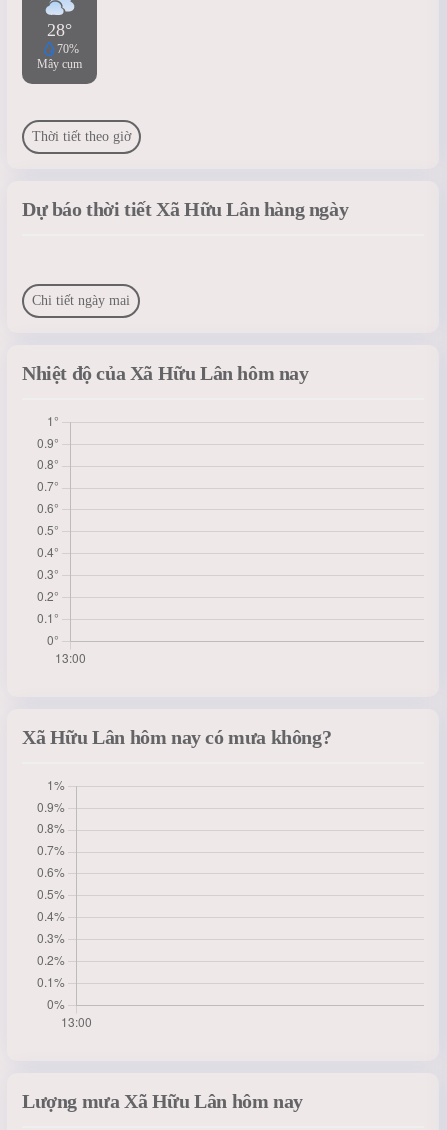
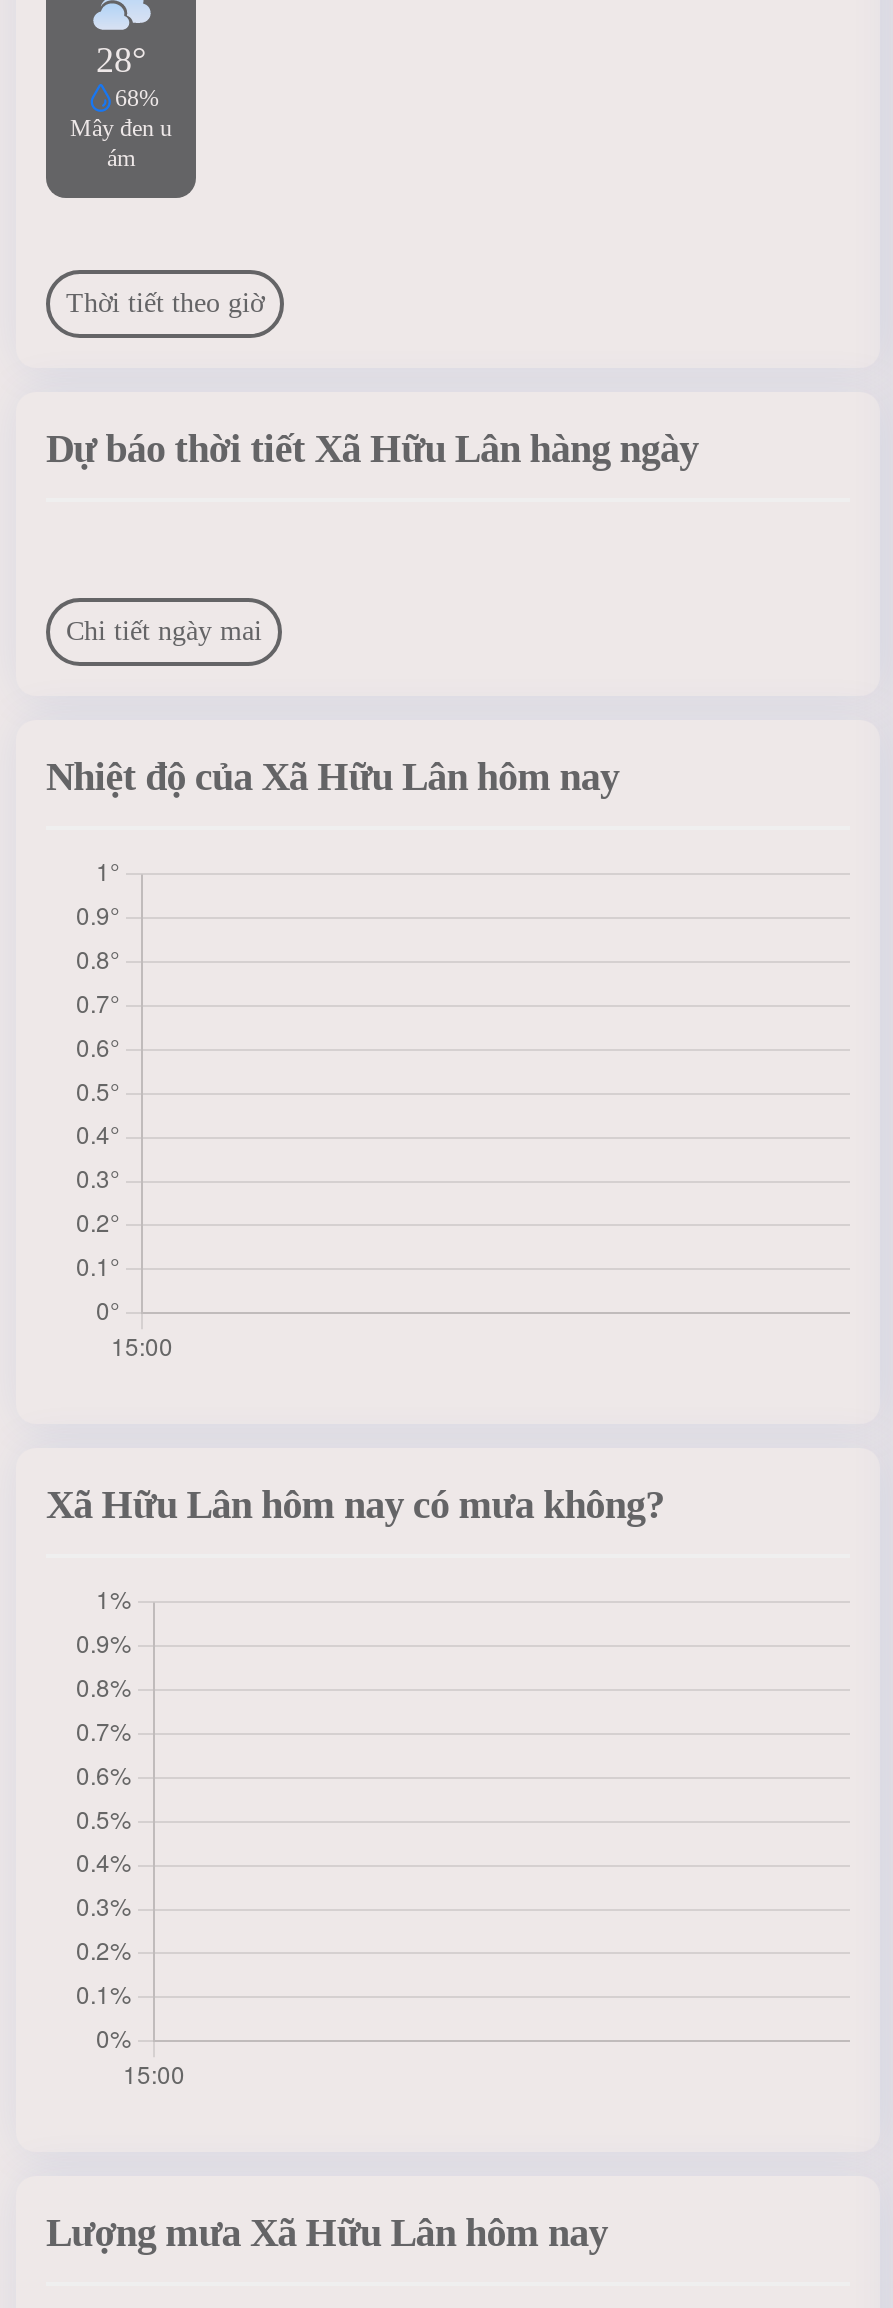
[37,41,82,71] 70% | Mây cụm -> [70,83,172,172] 68% | Mây đen u | ám

